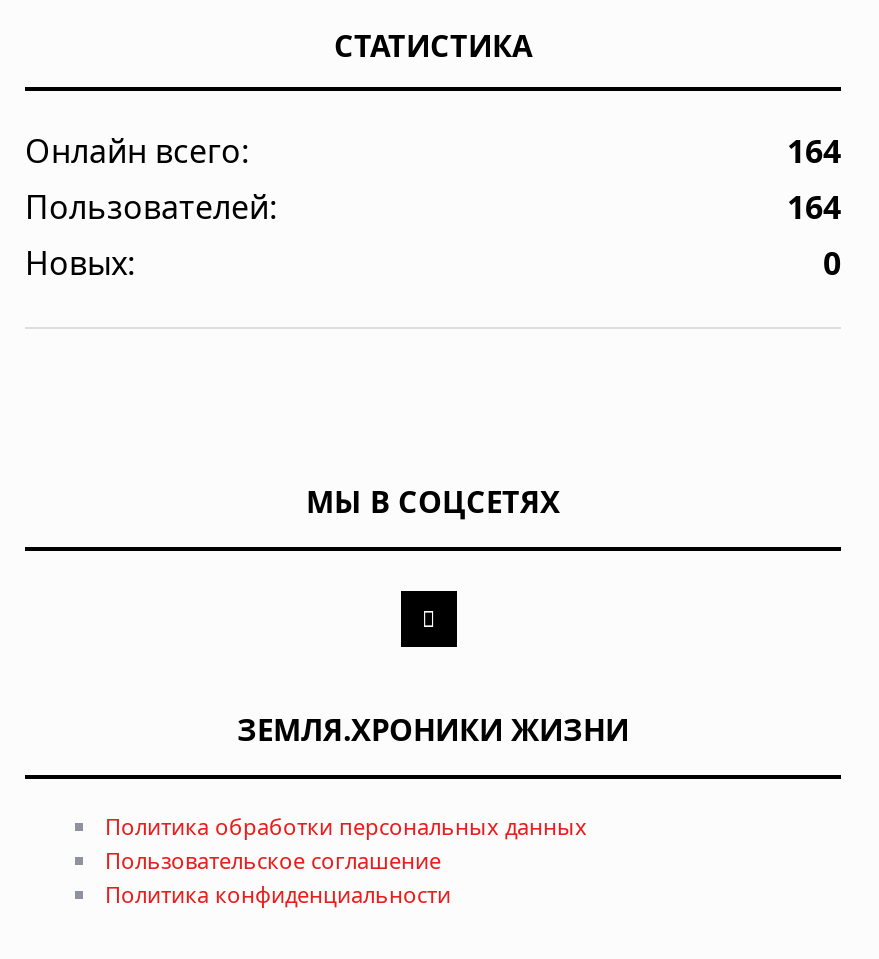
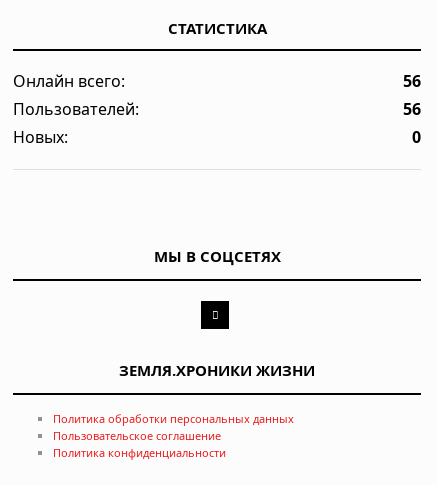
[787,130,841,174] 164 -> [403,70,421,92] 56
[787,186,841,230] 164 -> [403,98,421,120] 56

